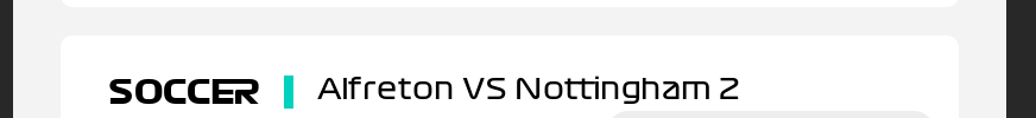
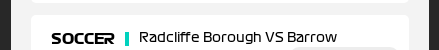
[317,76,740,104] Alfreton VS Nottingham 2 -> [139,32,337,44] Radcliffe Borough VS Barrow

